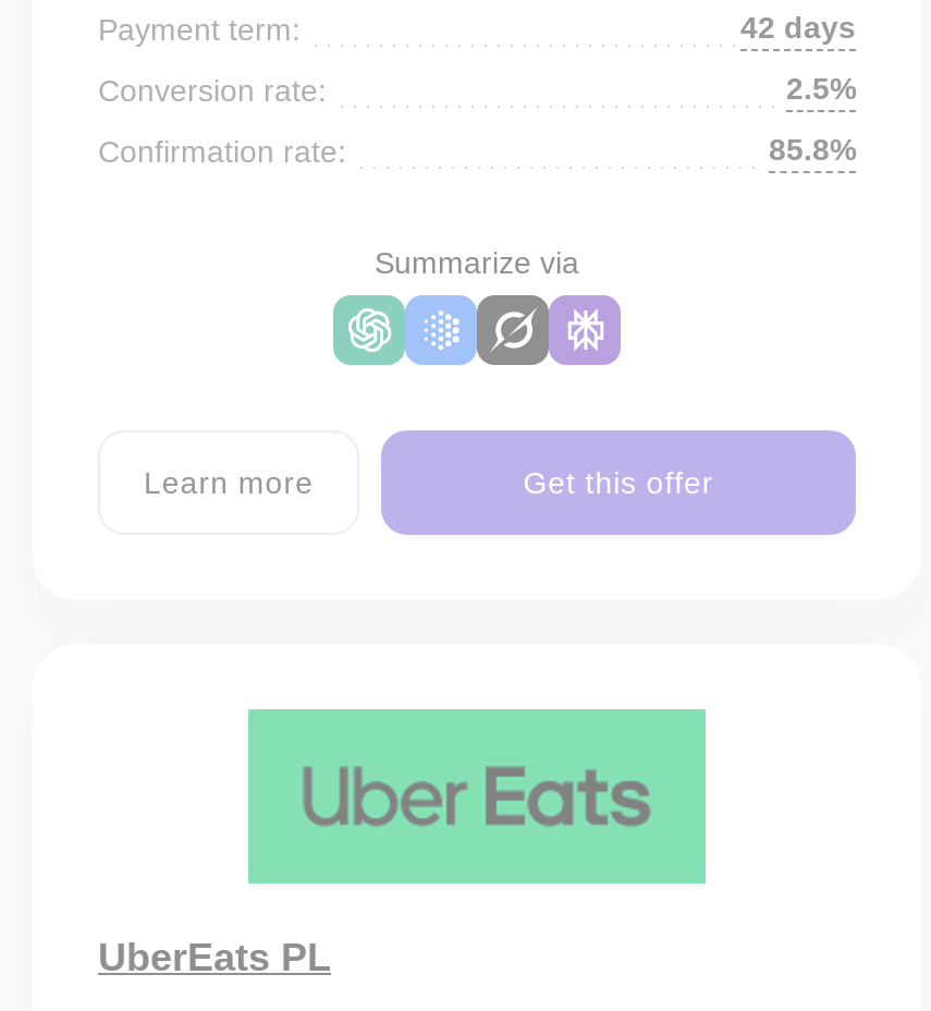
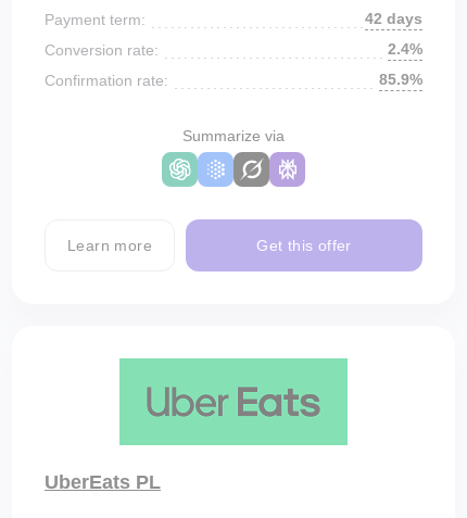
[786,71,856,106] 2.5% -> [388,40,422,58] 2.4%
[769,132,856,167] 85.8% -> [379,71,422,88] 85.9%

